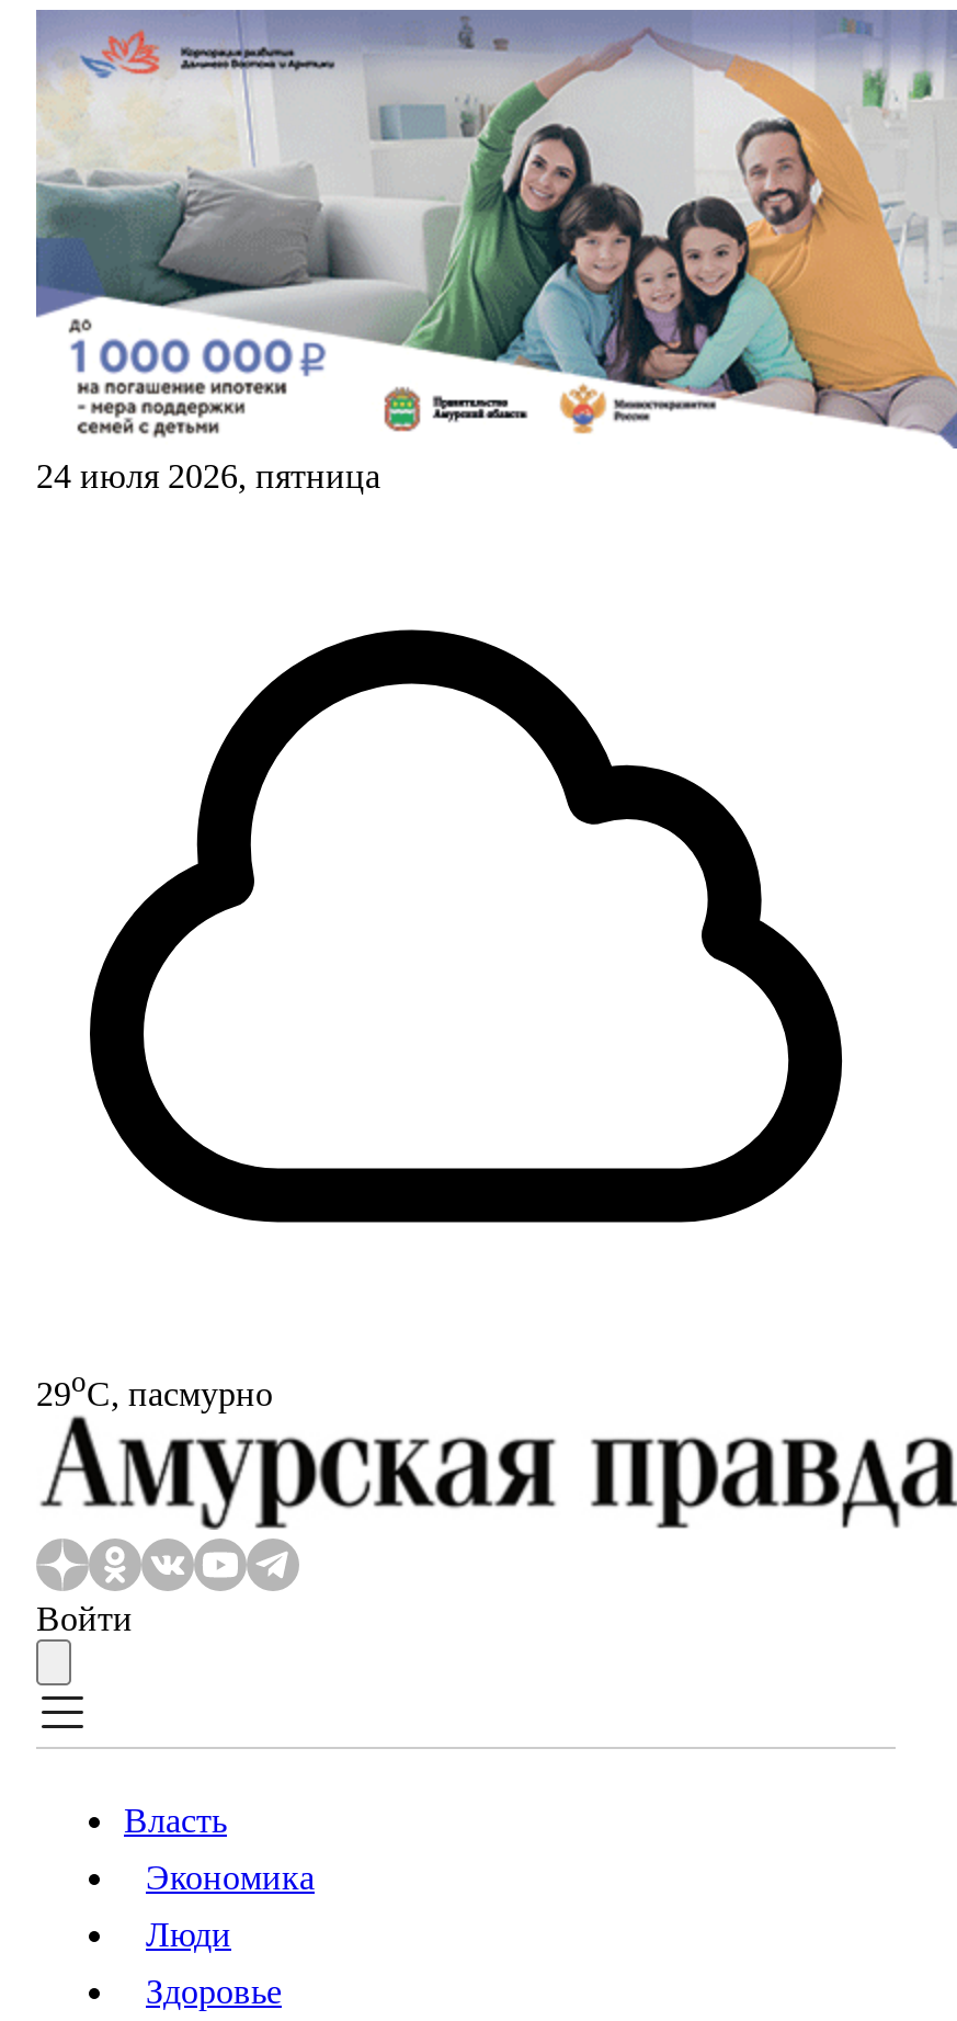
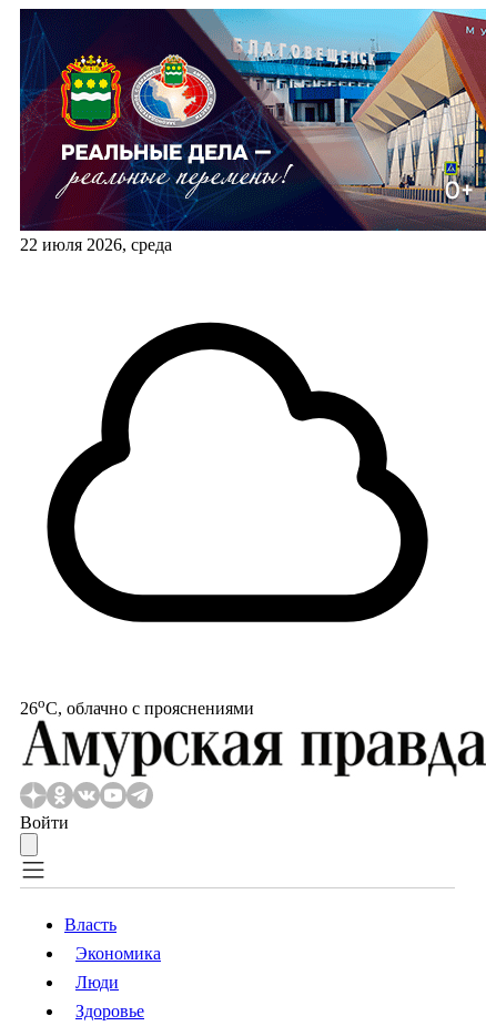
[34,10,950,495] [image] | 24 июля 2026, пятница -> [19,8,483,254] [image] | 22 июля 2026, среда
[36,1365,273,1412] 29oС, пасмурно -> [20,694,254,718] 26oС, облачно с прояснениями

